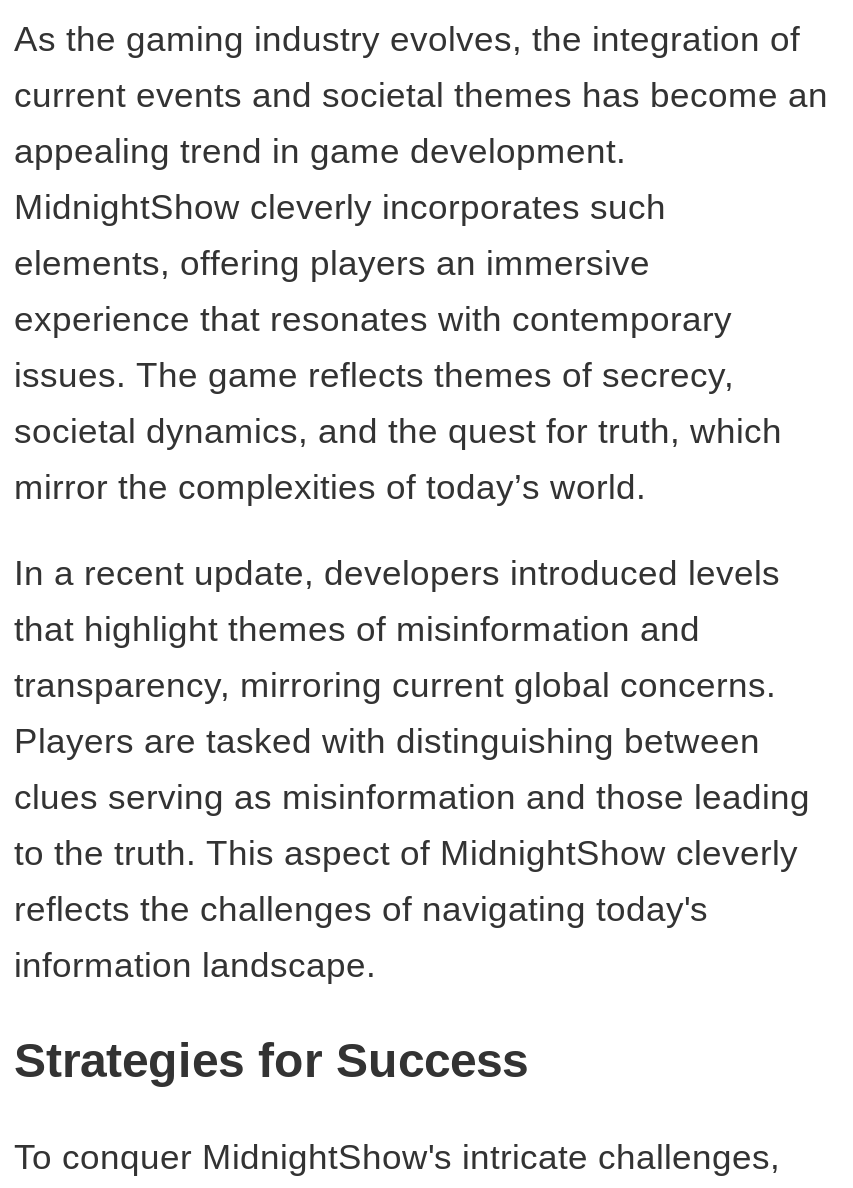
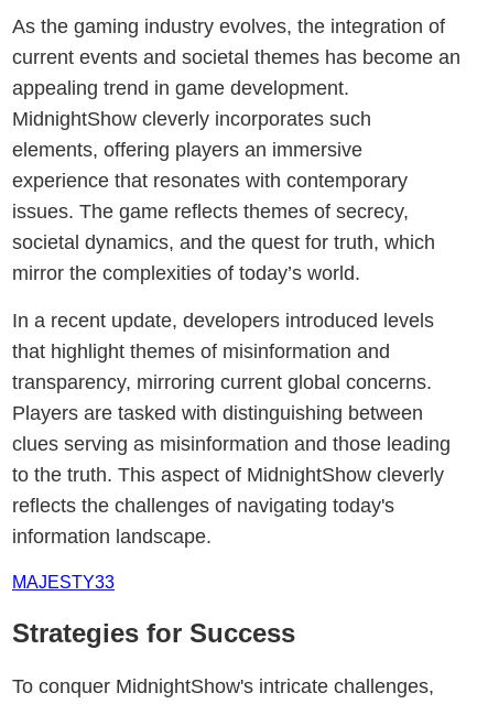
none -> [12,573,115,592] MAJESTY33

